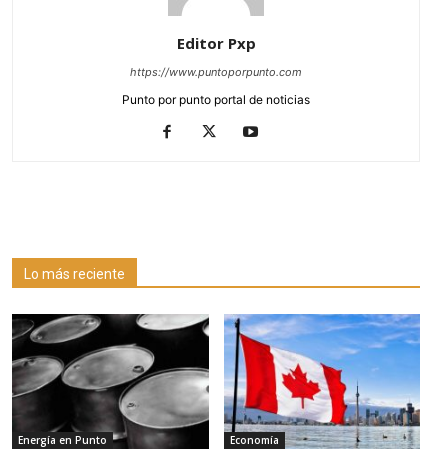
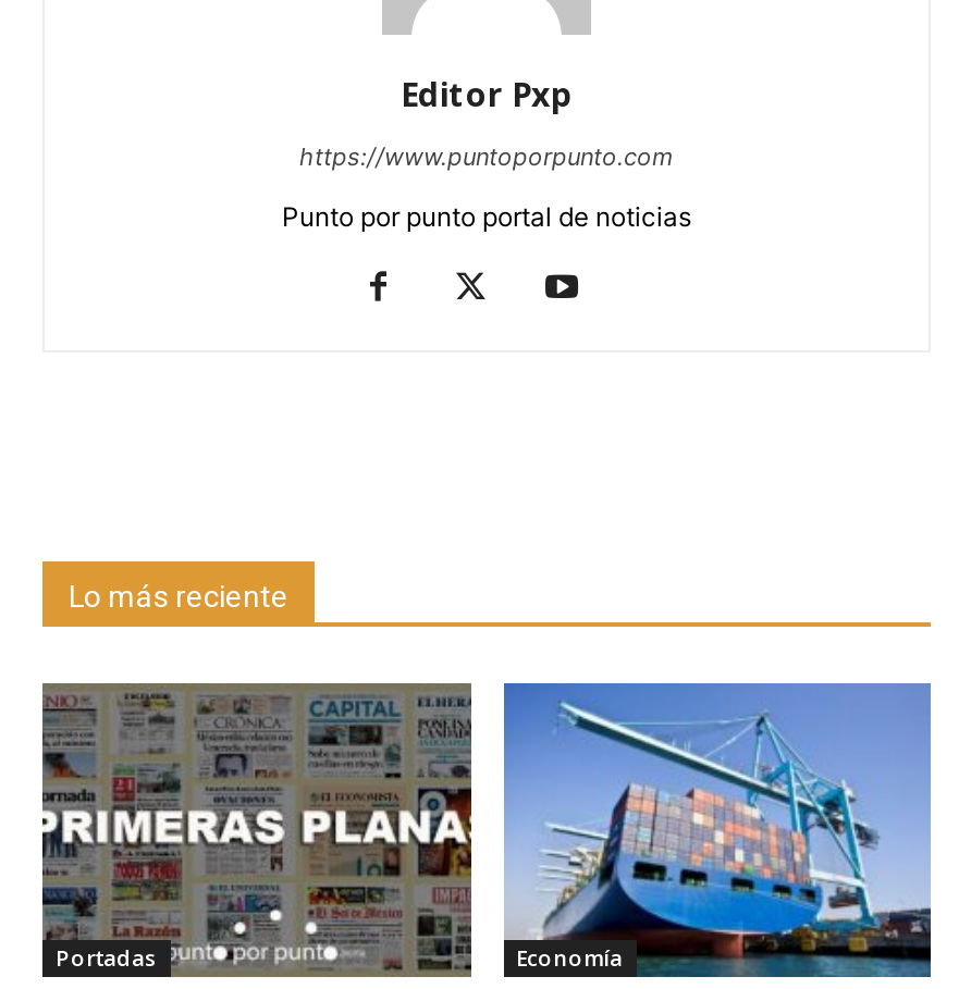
[11,313,210,450] [image] | Energía en Punto -> [40,681,474,979] [image] | Portadas
[224,314,420,449] [image] -> [504,683,933,977] [image]

